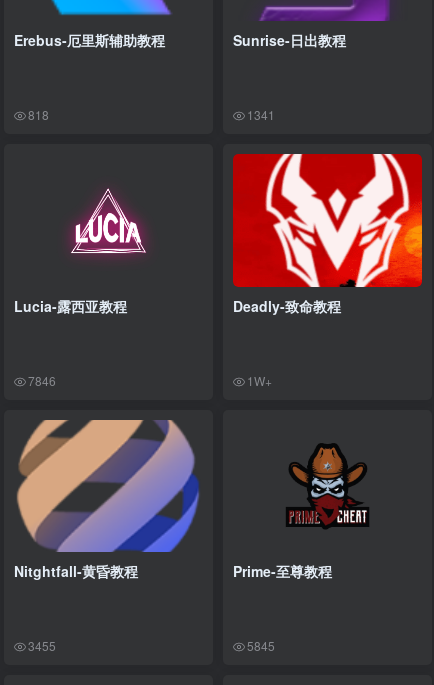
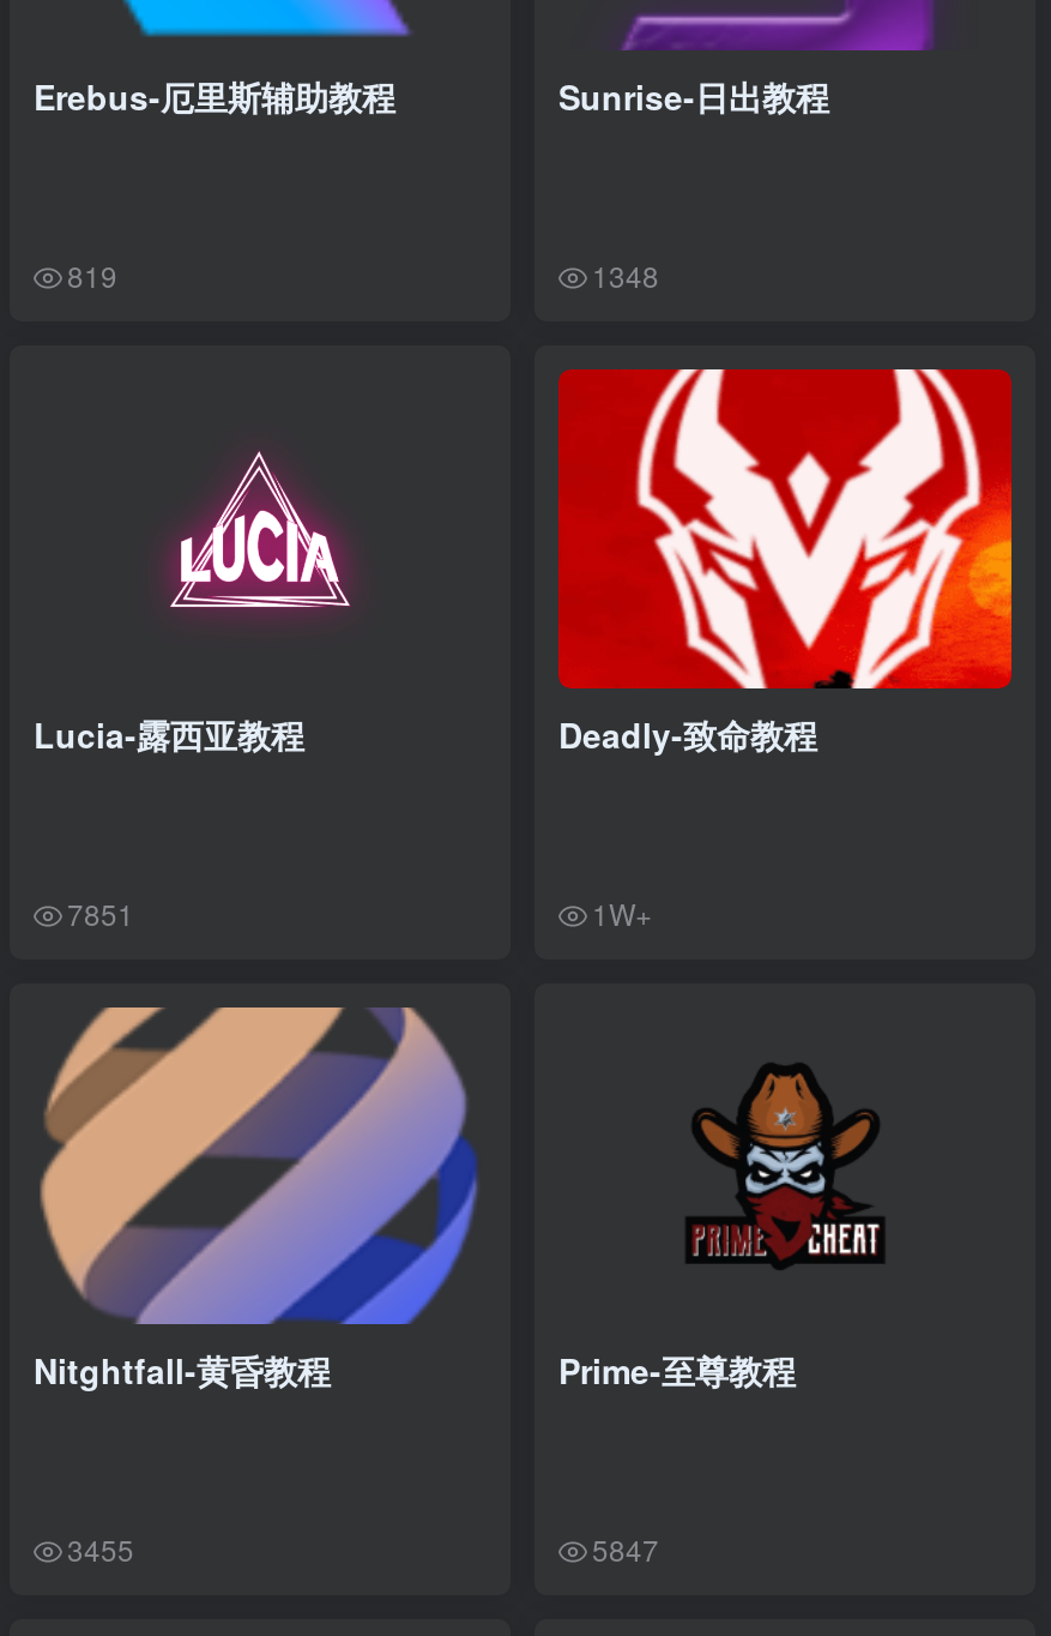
[28,106,49,123] 818 -> [67,255,117,296] 819
[247,106,275,123] 1341 -> [592,255,659,296] 1348
[28,372,56,389] 7846 -> [67,892,134,933] 7851
[247,637,275,654] 5845 -> [592,1529,659,1570] 5847

